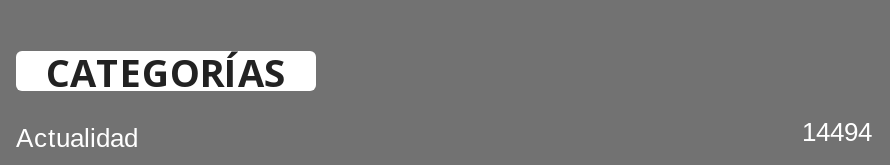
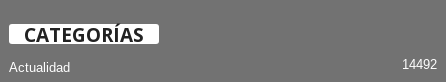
[802,117,872,147] 14494 -> [402,57,437,72] 14492

